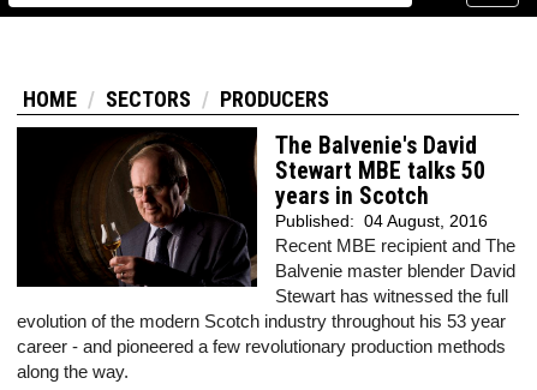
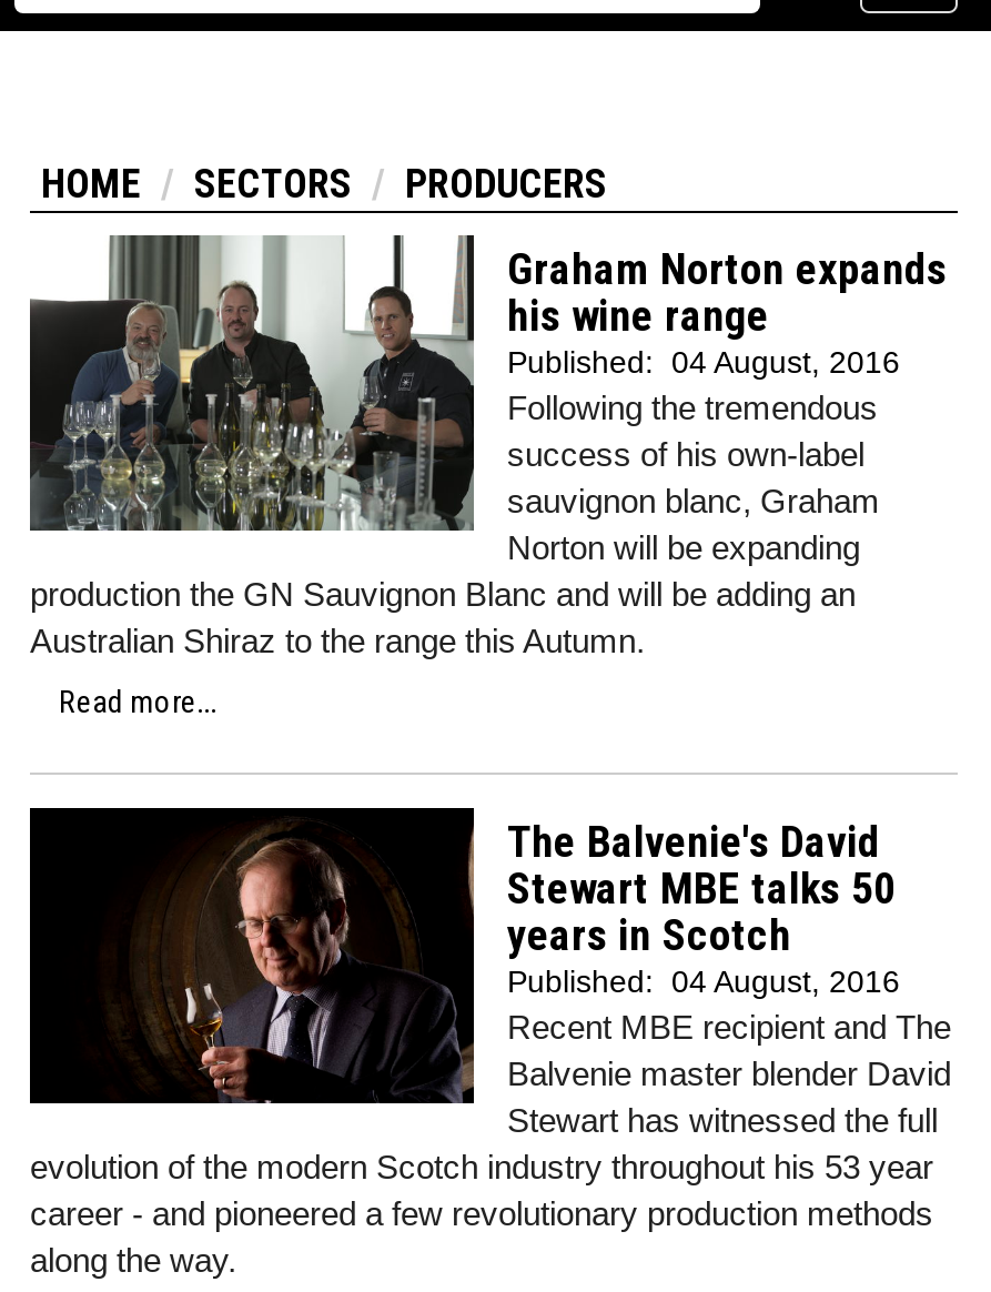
none -> [28,233,947,719] [image] | Graham Norton expands | his wine range | Published: 04 August, 2016 | Following the tremendous | success of his own-label | sauvignon blanc, Graham | Norton will be expanding | production the GN Sauvignon Blanc and will be adding an | Australian Shiraz to the range this Autumn. | Read more...

